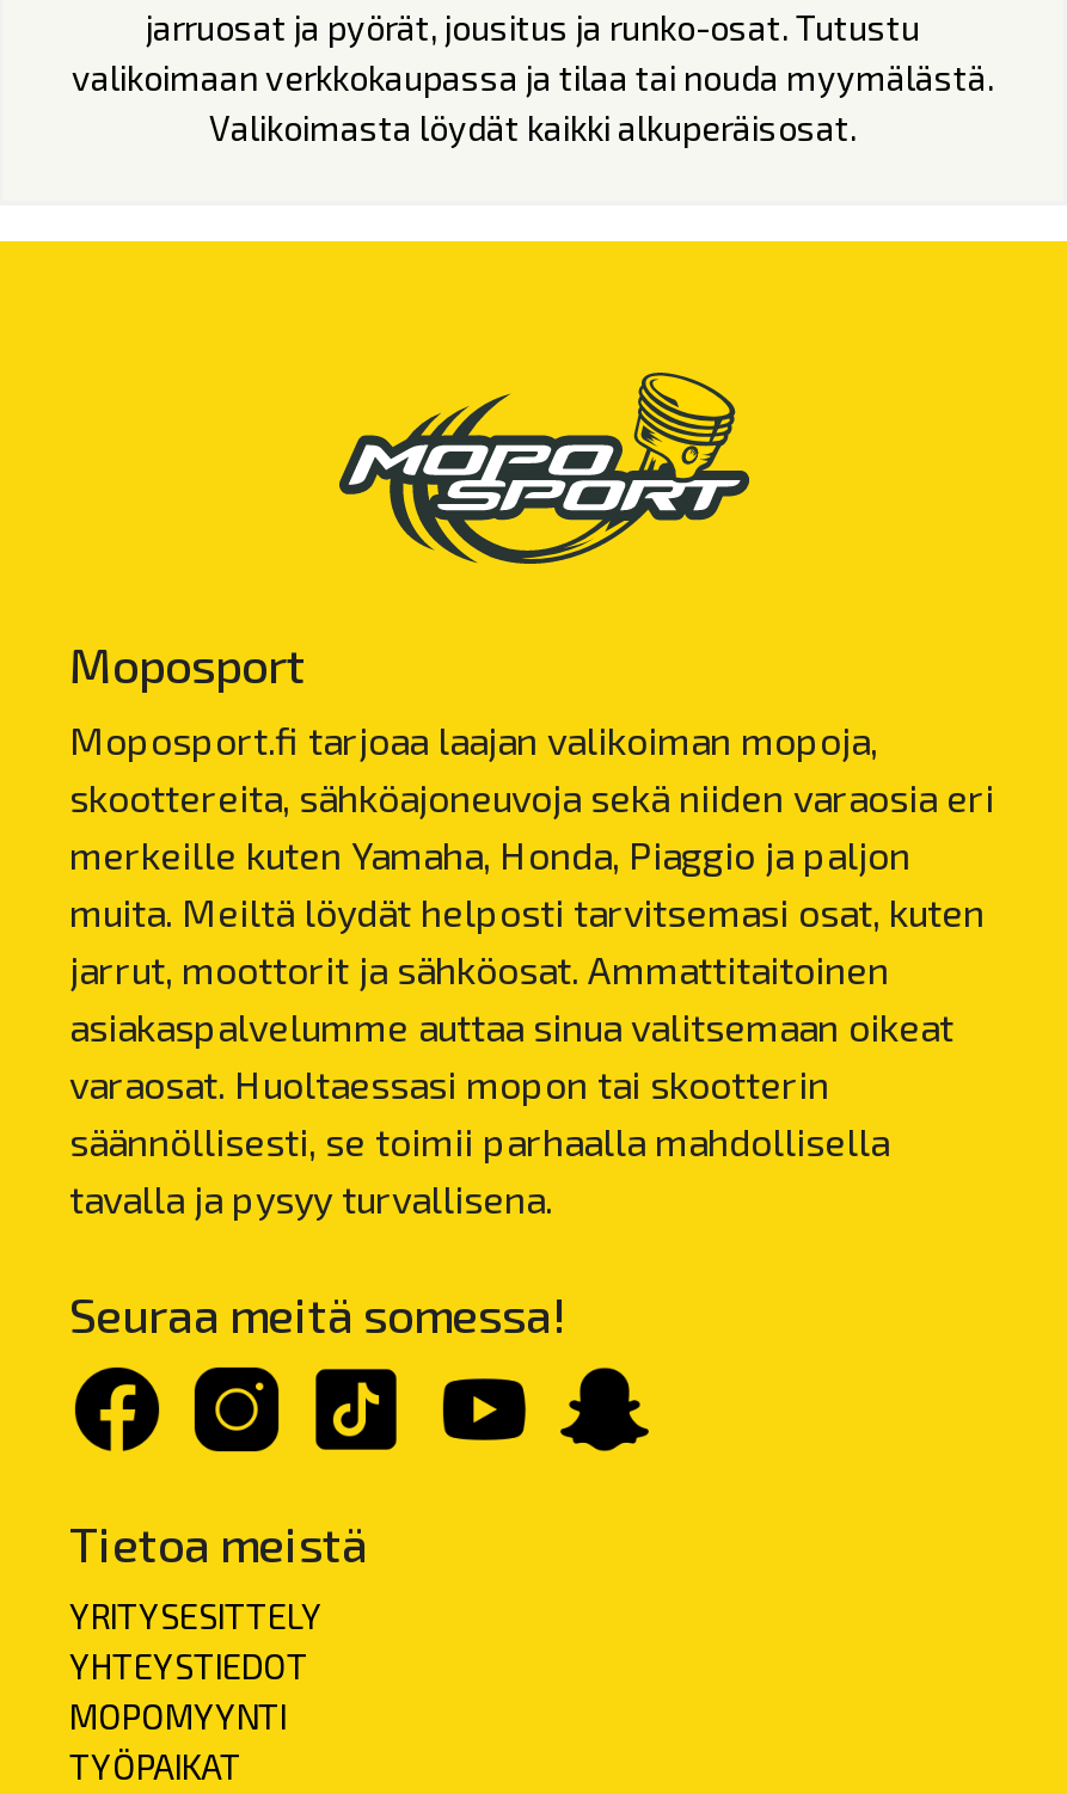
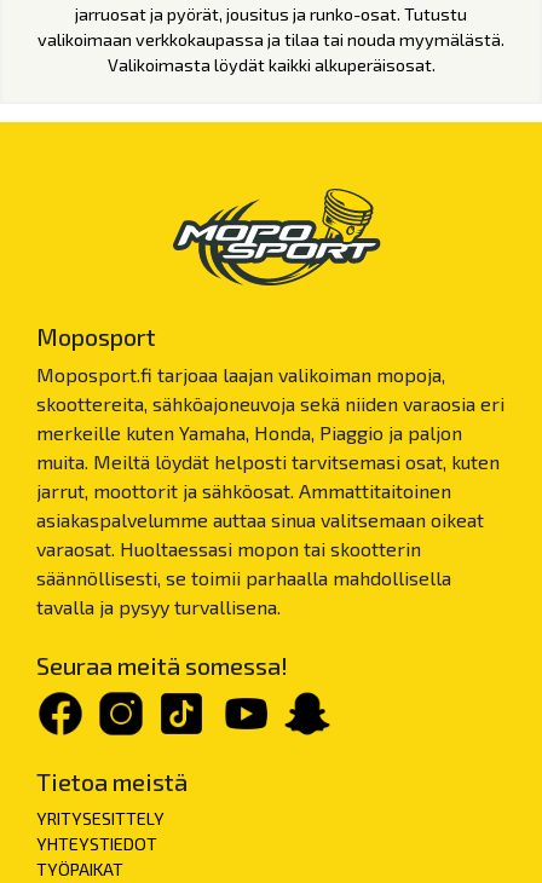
[69,1696,287,1737] MOPOMYYNTI -> none

